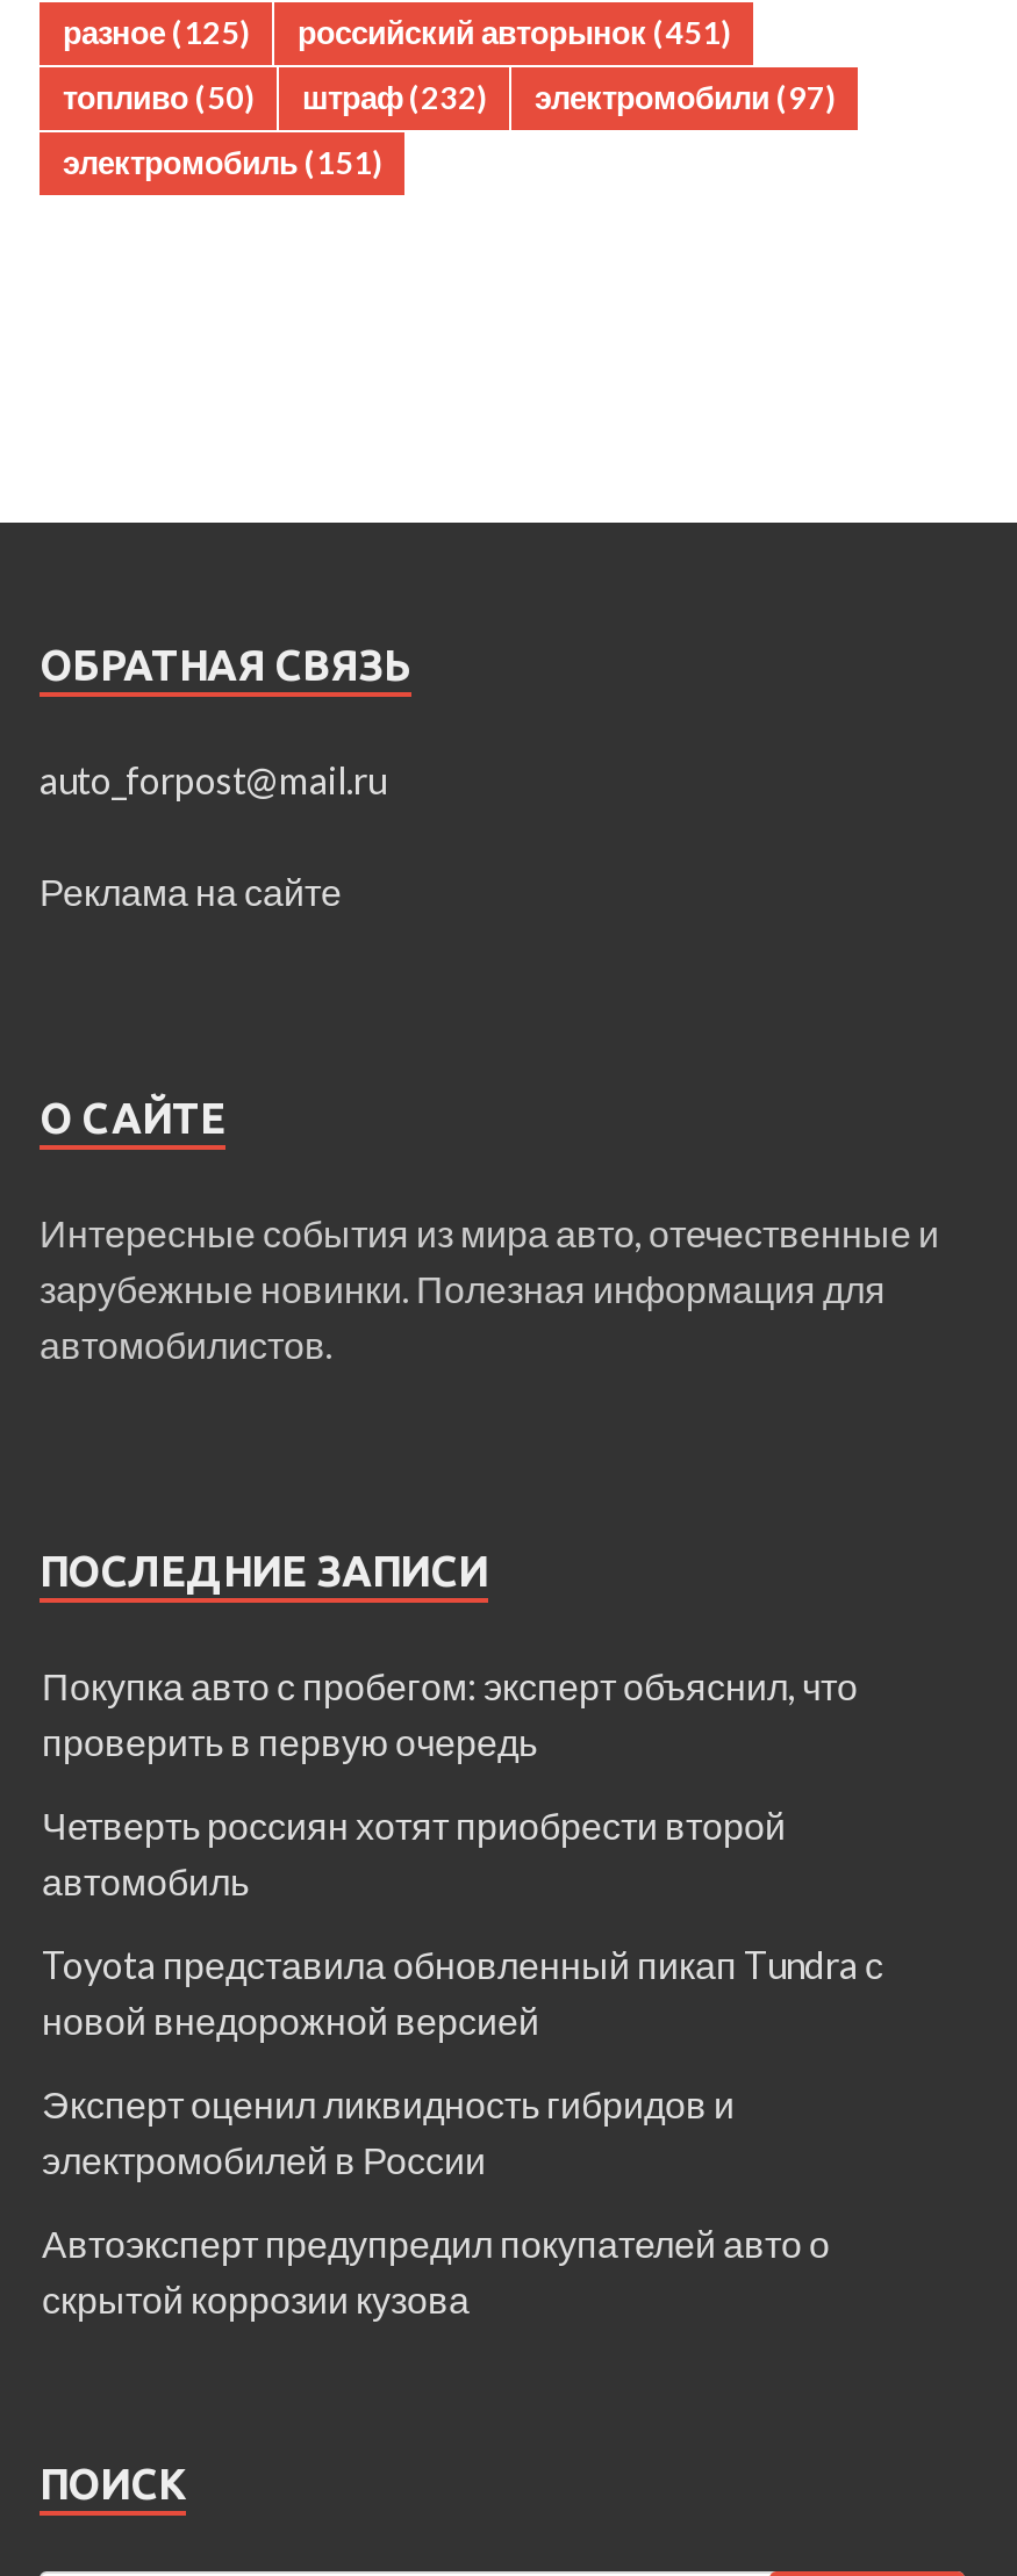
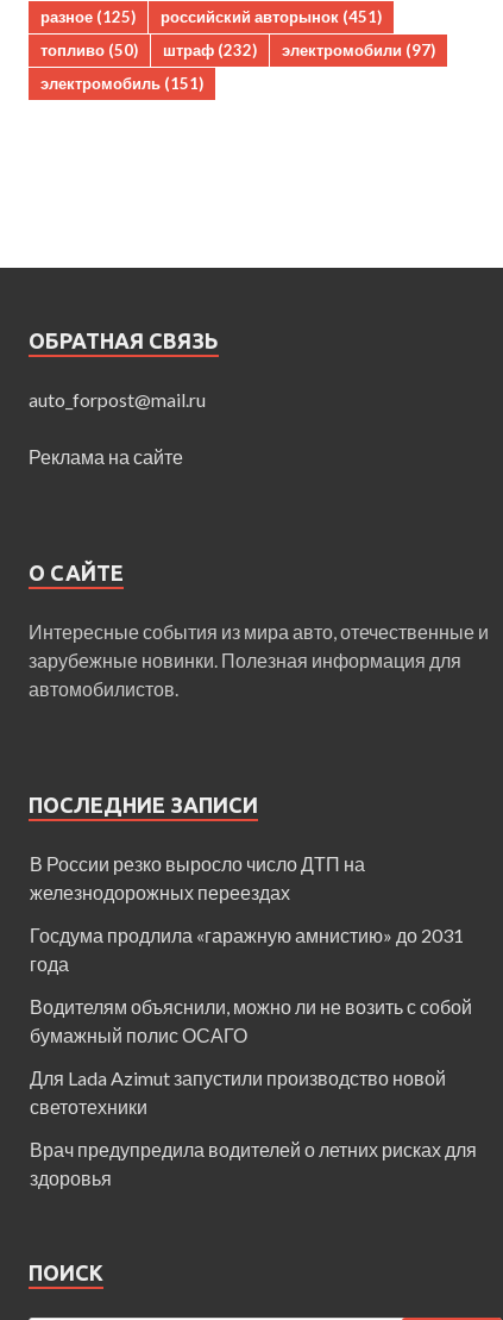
[42,1664,858,1764] Покупка авто с пробегом: эксперт объяснил, что | проверить в первую очередь -> [30,853,365,904] В России резко выросло число ДТП на | железнодорожных переездах
[42,1803,786,1903] Четверть россиян хотят приобрести второй | автомобиль -> [30,924,464,975] Госдума продлила «гаражную амнистию» до 2031 | года
[42,1943,883,2043] Toyota представила обновленный пикап Tundra с | новой внедорожной версией -> [30,996,472,1047] Водителям объяснили, можно ли не возить с собой | бумажный полис ОСАГО
[42,2082,735,2182] Эксперт оценил ликвидность гибридов и | электромобилей в России -> [30,1067,446,1118] Для Lada Azimut запустили производство новой | светотехники
[42,2222,830,2321] Автоэксперт предупредил покупателей авто о | скрытой коррозии кузова -> [30,1138,477,1190] Врач предупредила водителей о летних рисках для | здоровья

